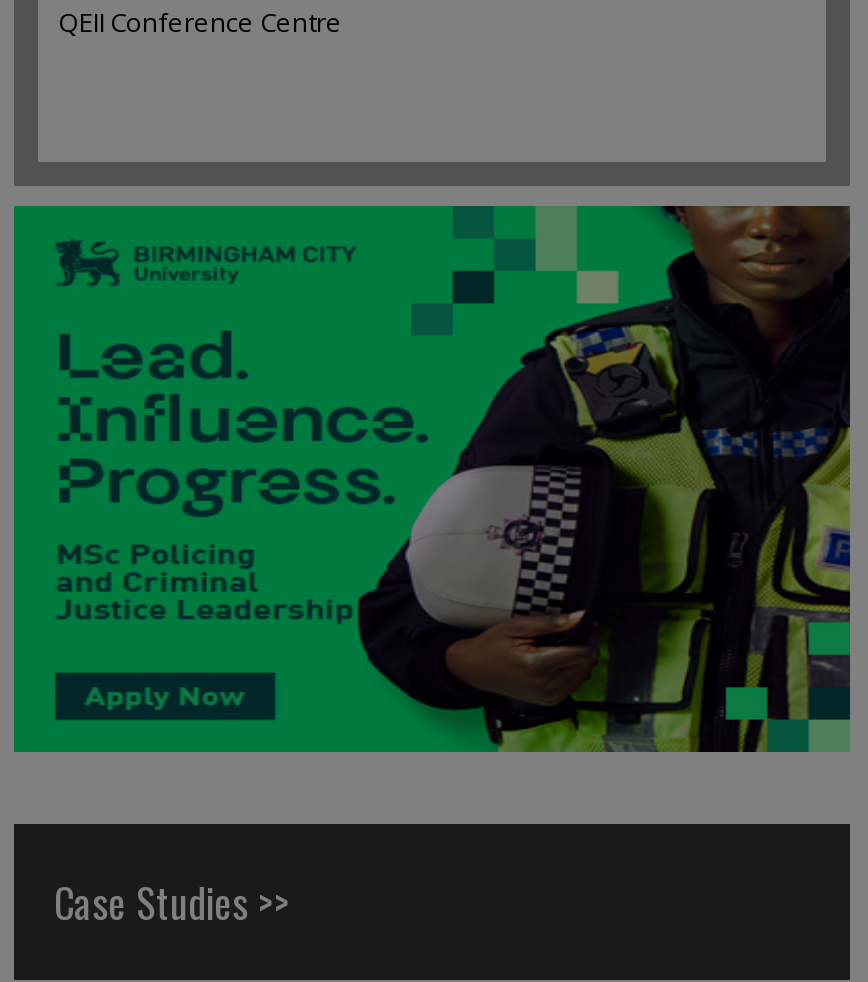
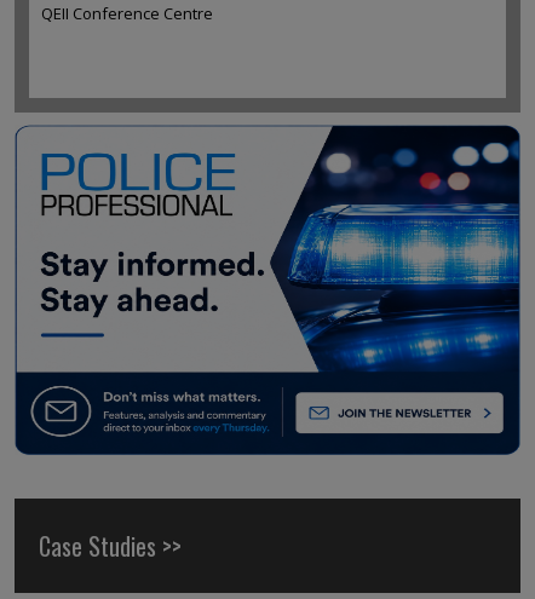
[12,204,852,754] [image] -> [15,125,522,456] [image]

